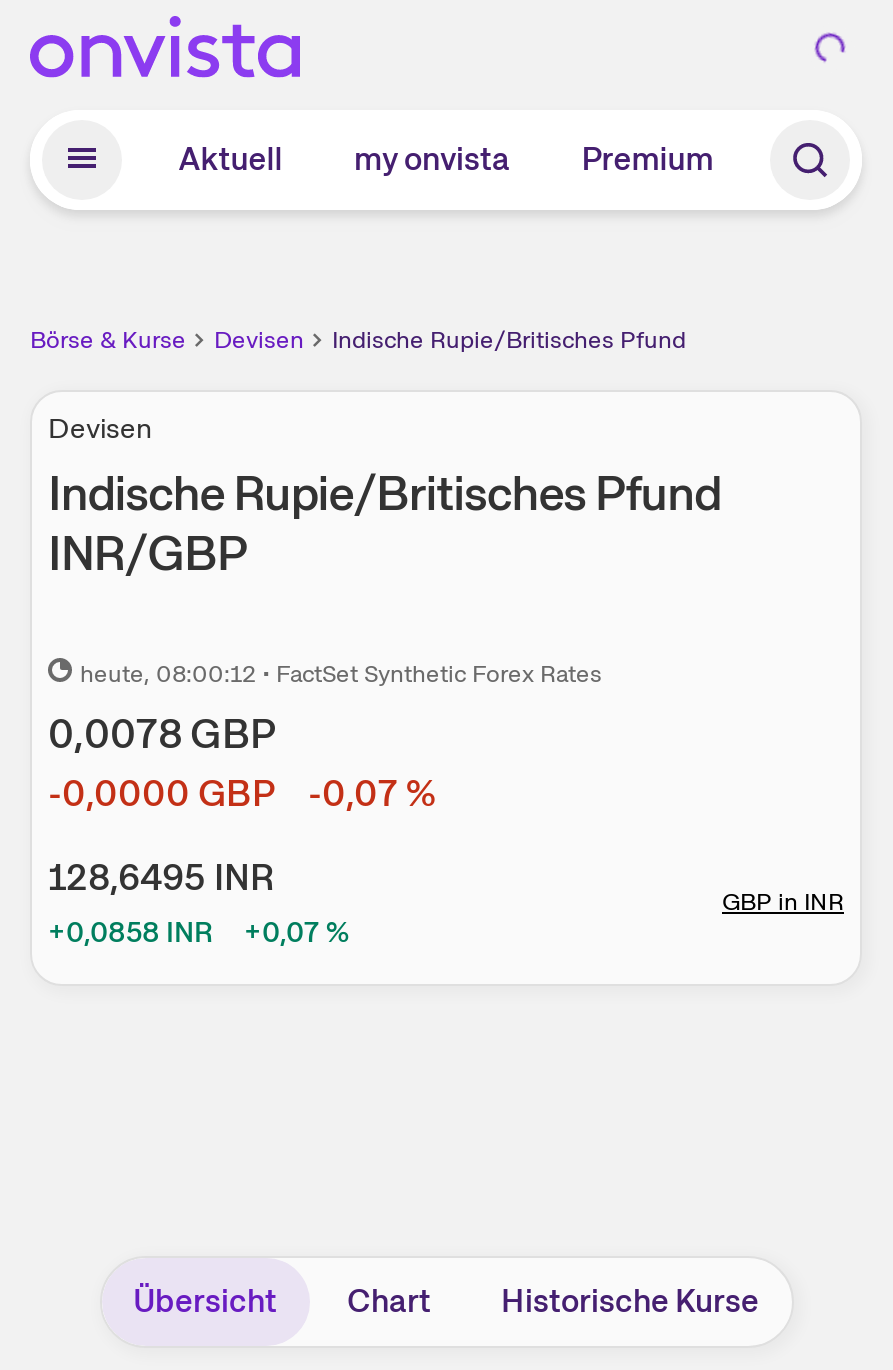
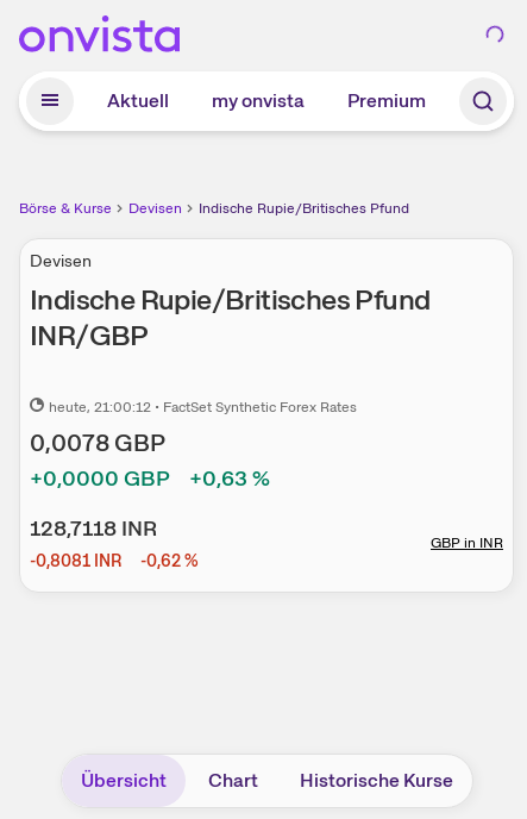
[80,658,602,690] heute, 08:00:12 • FactSet Synthetic Forex Rates -> [49,398,357,417] heute, 21:00:12 • FactSet Synthetic Forex Rates
[48,770,276,816] -0,0000 GBP -> [30,464,170,492] +0,0000 GBP
[308,770,436,816] -0,07 % -> [189,464,270,492] +0,63 %
[48,854,274,900] 128,6495 INR -> [30,514,157,542] 128,7118 INR
[48,914,212,950] +0,0858 INR -> [30,550,121,572] -0,8081 INR
[244,914,350,950] +0,07 % -> [140,550,199,572] -0,62 %

